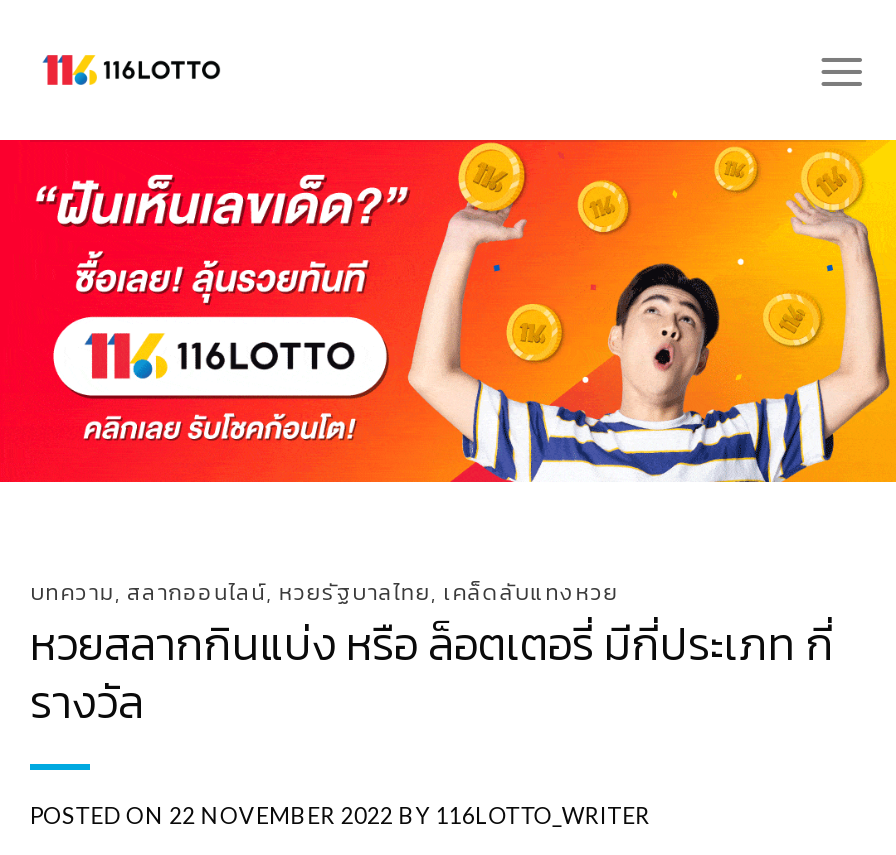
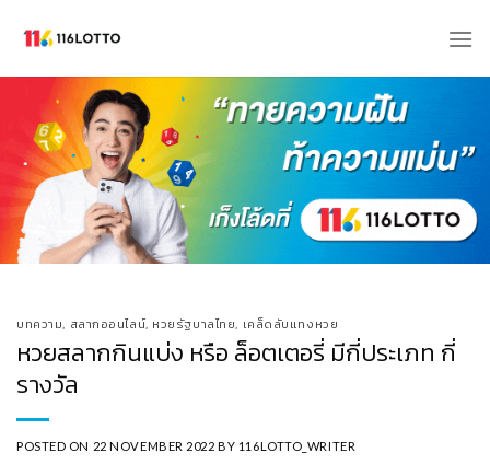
[6,138,890,484] [image] -> [3,76,487,265] [image]

